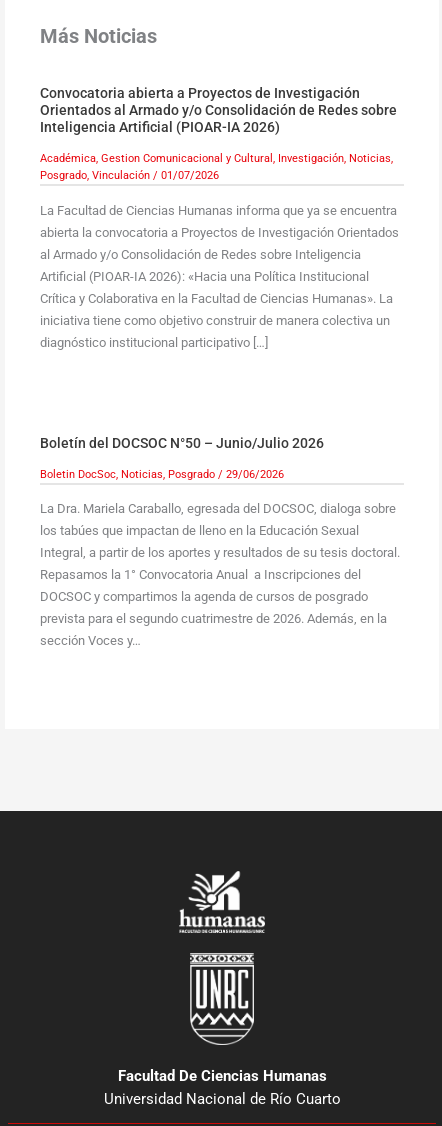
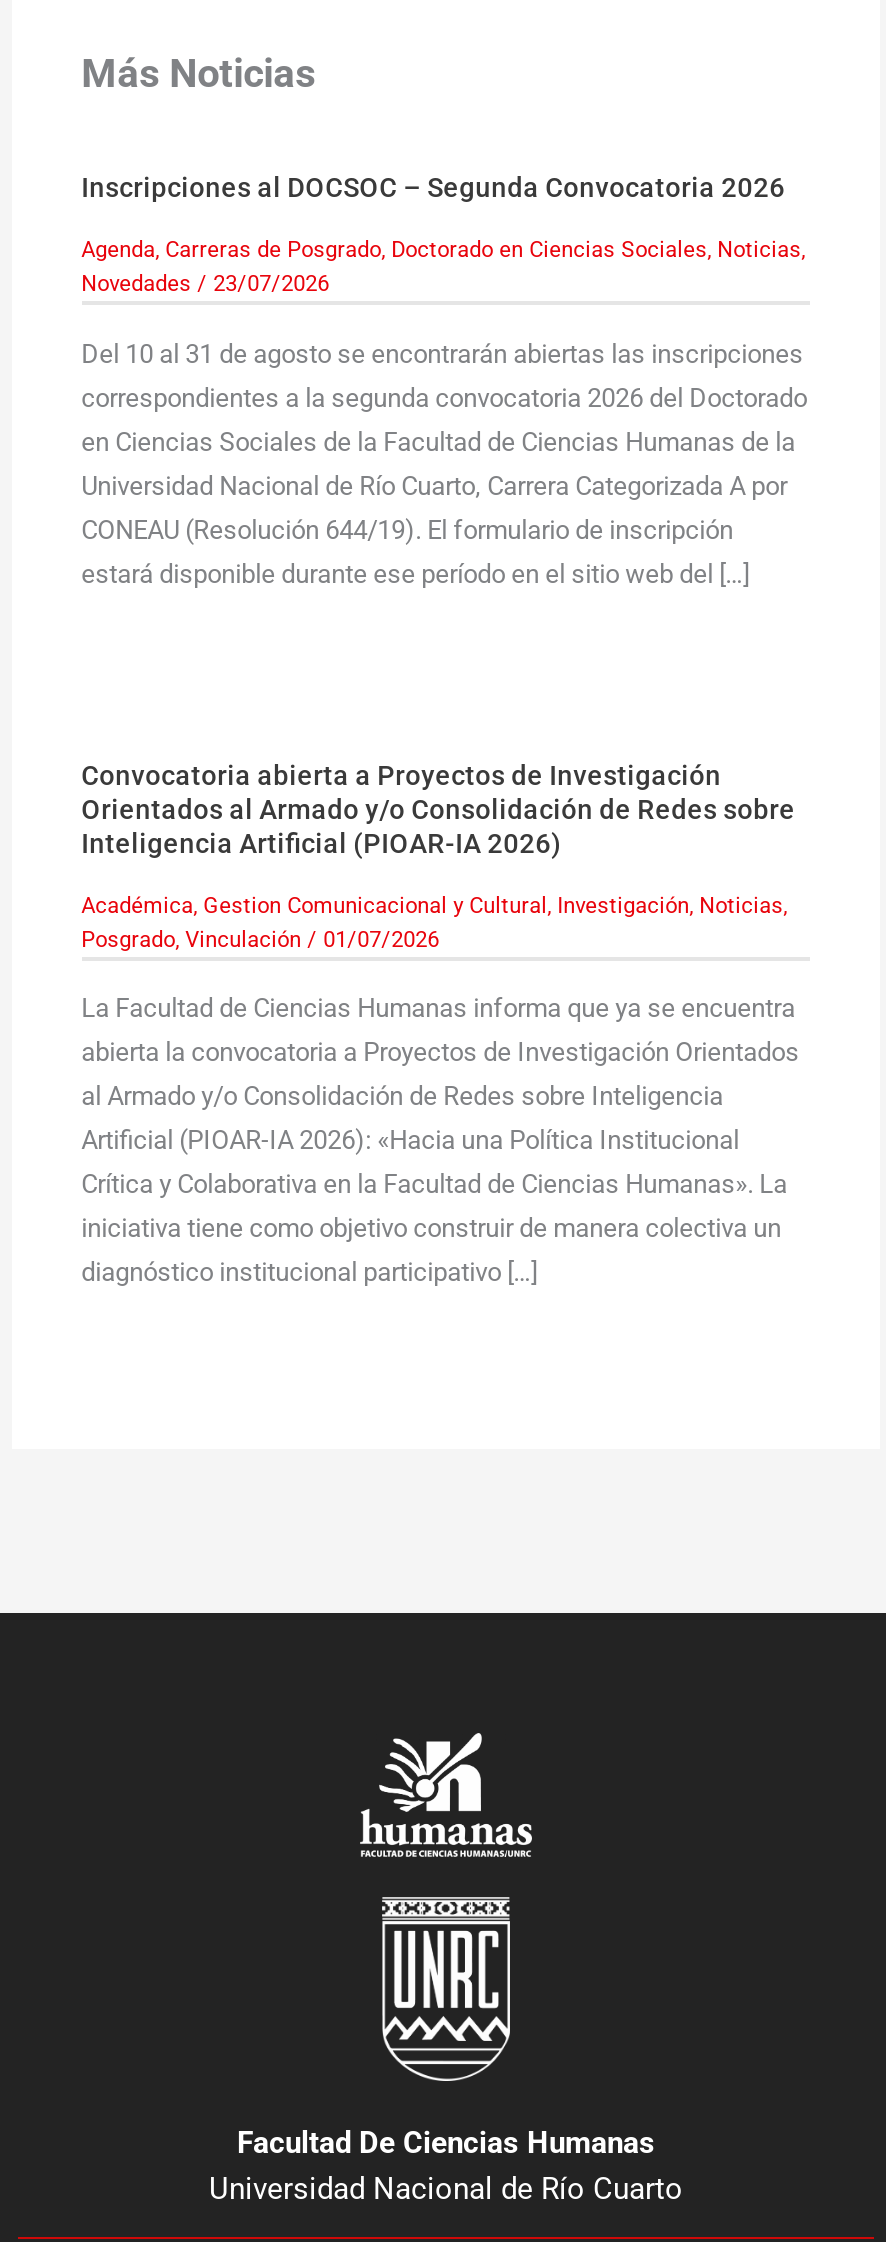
none -> [81,172,807,588] Inscripciones al DOCSOC – Segunda Convocatoria 2026 | Agenda, Carreras de Posgrado, Doctorado en Ciencias Sociales, Noticias | Novedades / 23/07/2026 | Del 10 al 31 de agosto se encontrarán abiertas las inscripciones | correspondientes a la segunda convocatoria 2026 del Doctorado | en Ciencias Sociales de la Facultad de Ciencias Humanas de la | Universidad Nacional de Río Cuarto, Carrera Categorizada A por | CONEAU (Resolución 644/19). El formulario de inscripción | estará disponible durante ese período en el sitio web del […]
moved [40,85,399,350] -> [81,759,799,1287]: Convocatoria abierta a Proyectos de Investigación | Orientados al Armado y/o Consolidación de Redes sobre | Inteligencia Artificial (PIOAR-IA 2026) | ... | iniciativa tiene como objetivo construir de manera colectiva un | diagnóstico institucional participativo […]
[40,435,400,648] Boletín del DOCSOC N°50 – Junio/Julio 2026 | Boletin DocSoc, Noticias, Posgrado / 29/06/2026 | La Dra. Mariela Caraballo, egresada del DOCSOC, dialoga sobre | los tabúes que impactan de lleno en la Educación Sexual | Integral, a partir de los aportes y resultados de su tesis doctoral. | Repasamos la 1° Convocatoria Anual a Inscripciones del | DOCSOC y compartimos la agenda de cursos de posgrado | prevista para el segundo cuatrimestre de 2026. Además, en la | sección Voces y… -> none

